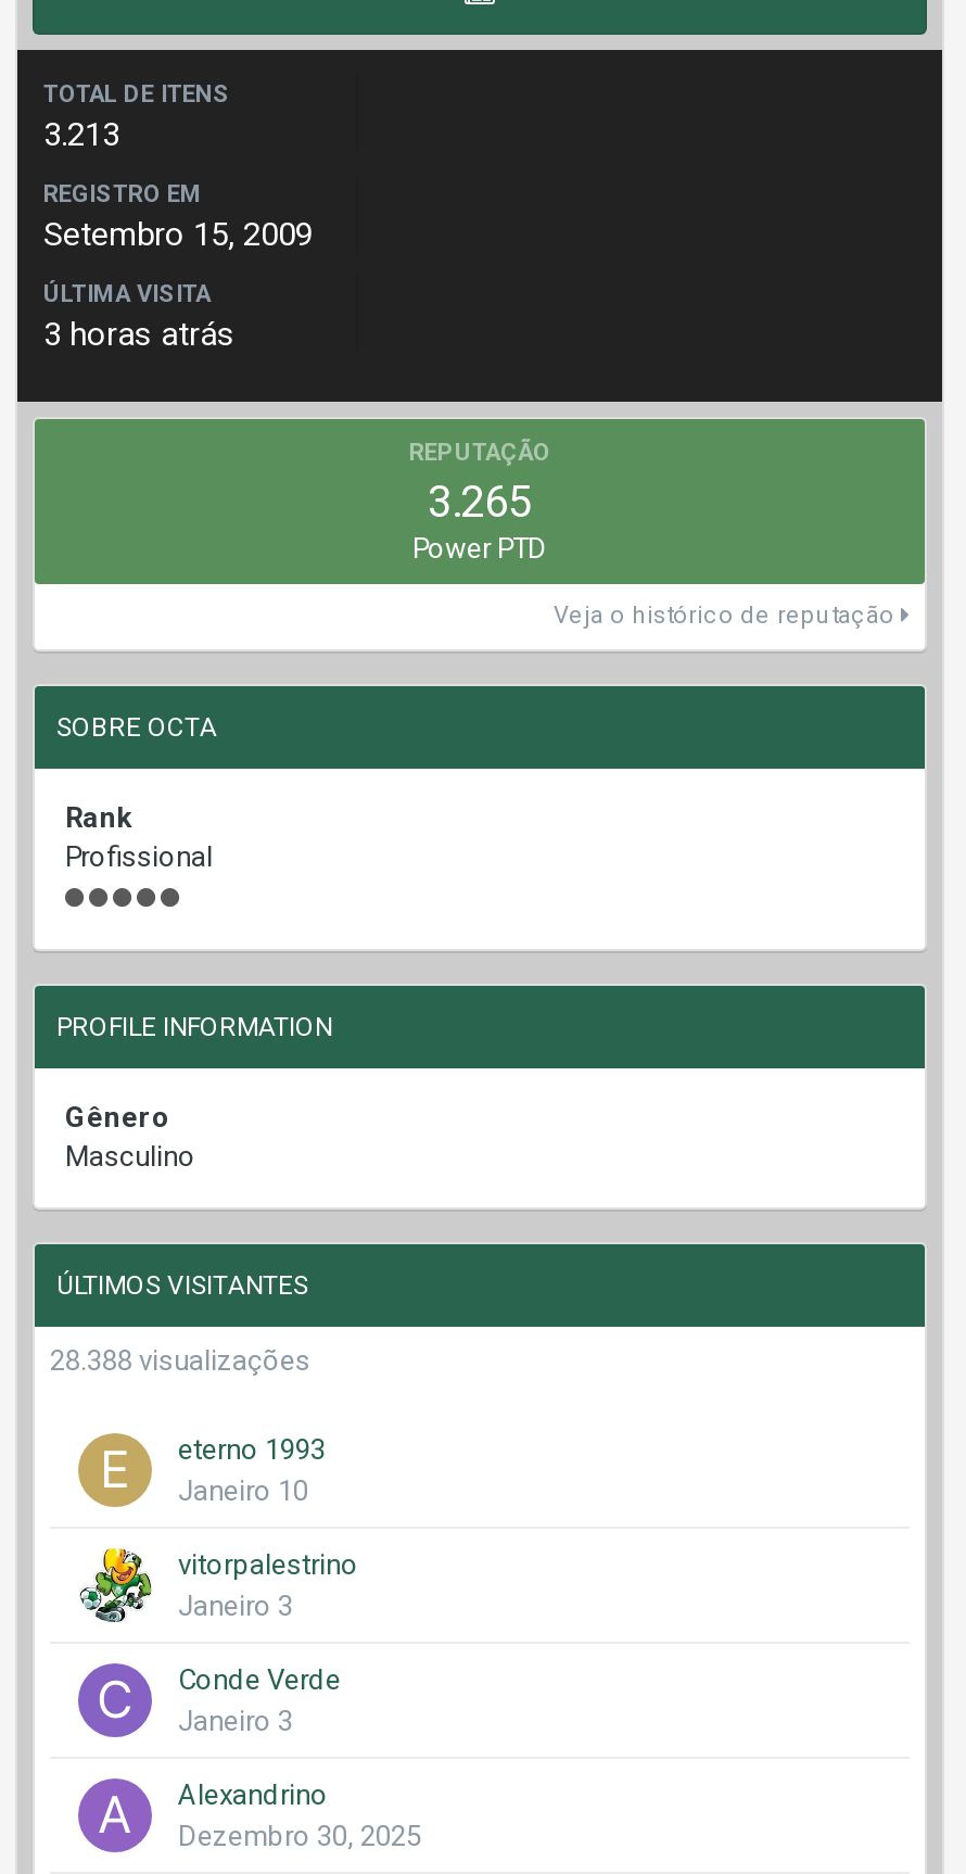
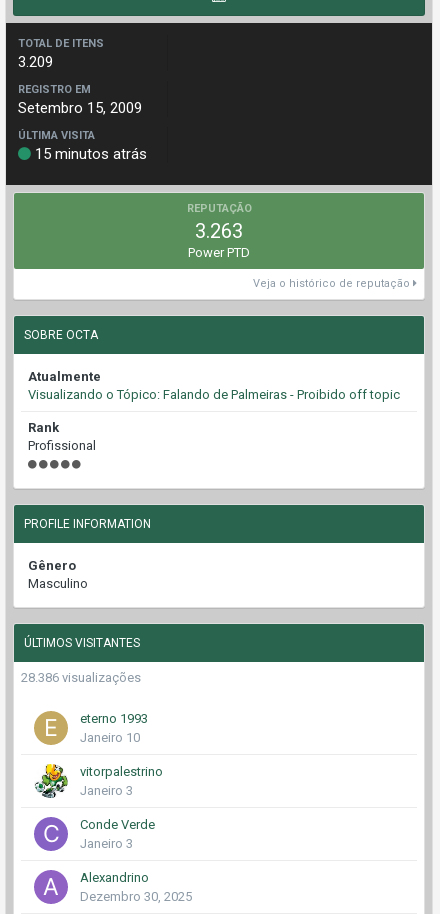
[43,115,119,154] 3.213 -> [18,53,53,71] 3.209
[43,315,234,354] 3 horas atrás -> [35,145,147,163] 15 minutos atrás
[428,476,532,528] 3.265 -> [195,219,243,243] 3.263
none -> [28,369,400,402] Atualmente | Visualizando o Tópico: Falando de Palmeiras - Proibido off topic
[50,1344,310,1377] 28.388 visualizações -> [21,670,141,685] 28.386 visualizações

